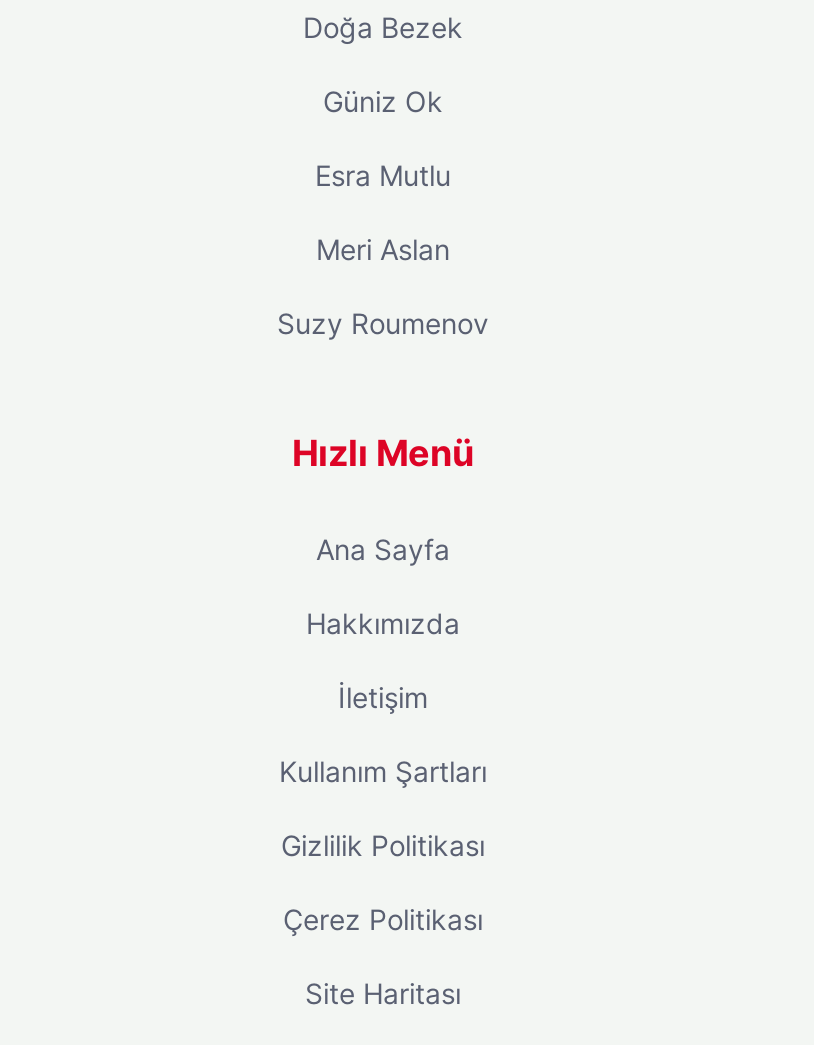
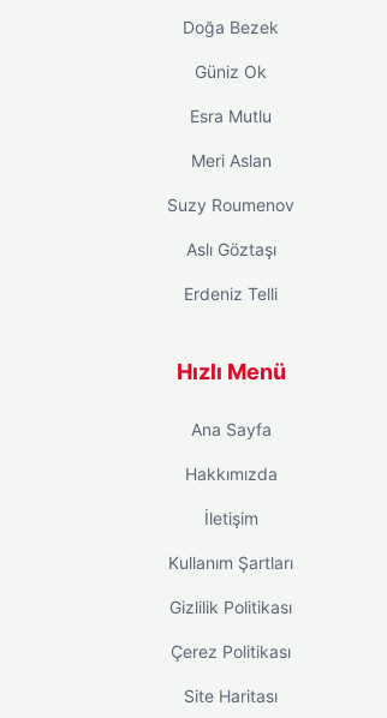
none -> [184,238,278,303] Aslı Göztaşı | Erdeniz Telli

